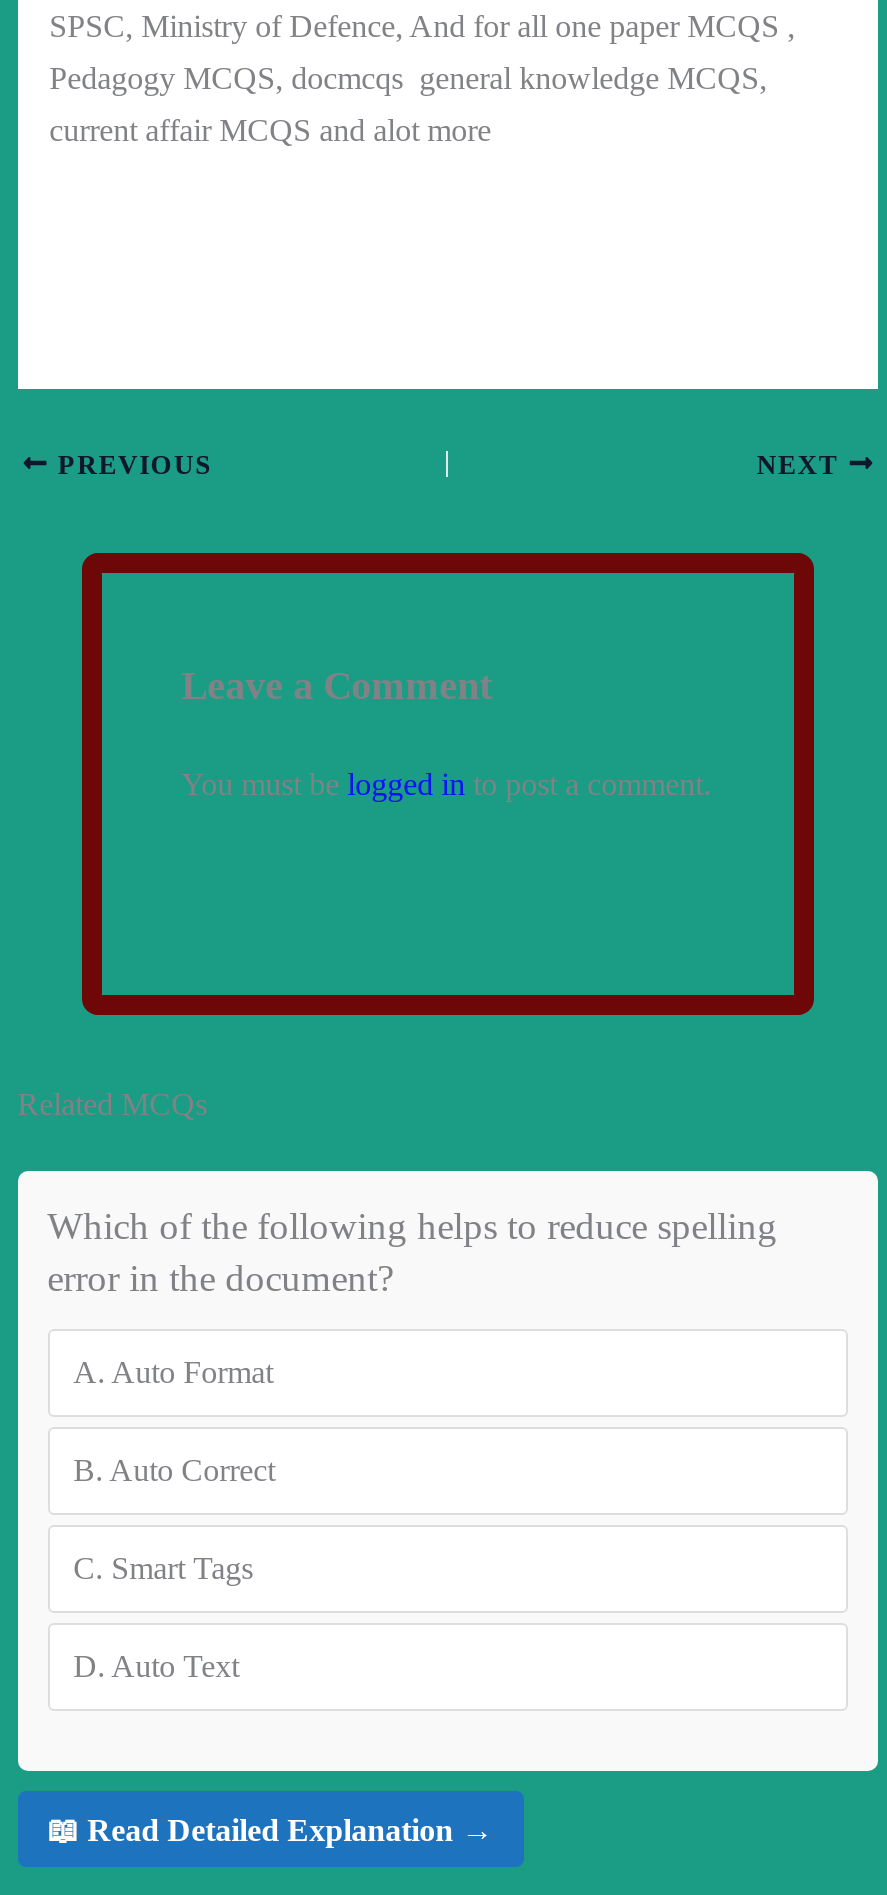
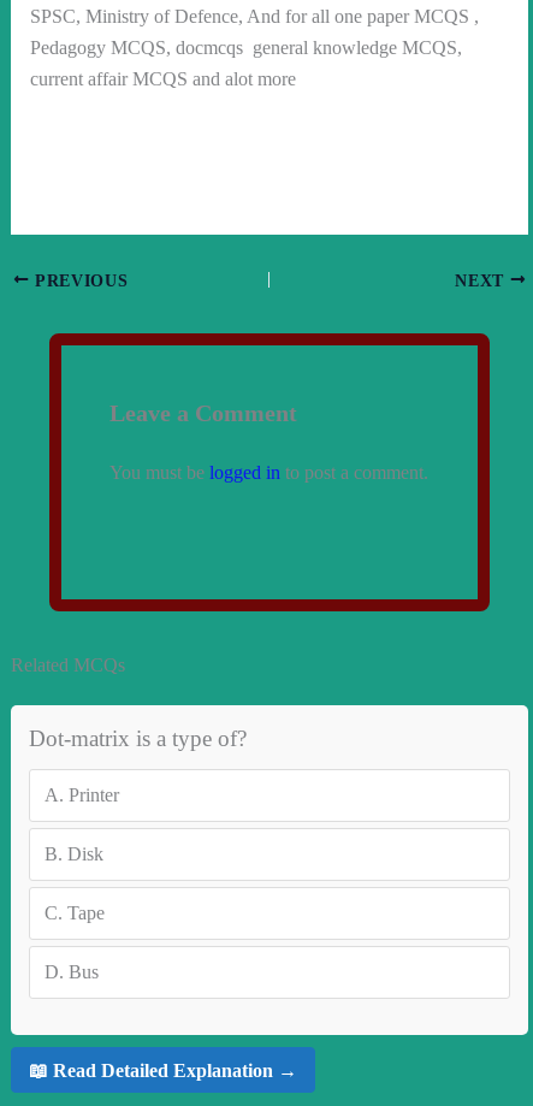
[47,1206,777,1300] Which of the following helps to reduce spelling | error in the document? -> [28,726,246,751] Dot-matrix is a type of?
[73,1356,273,1390] A. Auto Format -> [44,785,119,806] A. Printer
[73,1454,275,1488] B. Auto Correct -> [44,844,103,865] B. Disk
[73,1552,253,1586] C. Smart Tags -> [44,903,104,924] C. Tape
[73,1650,239,1684] D. Auto Text -> [44,962,98,983] D. Bus

